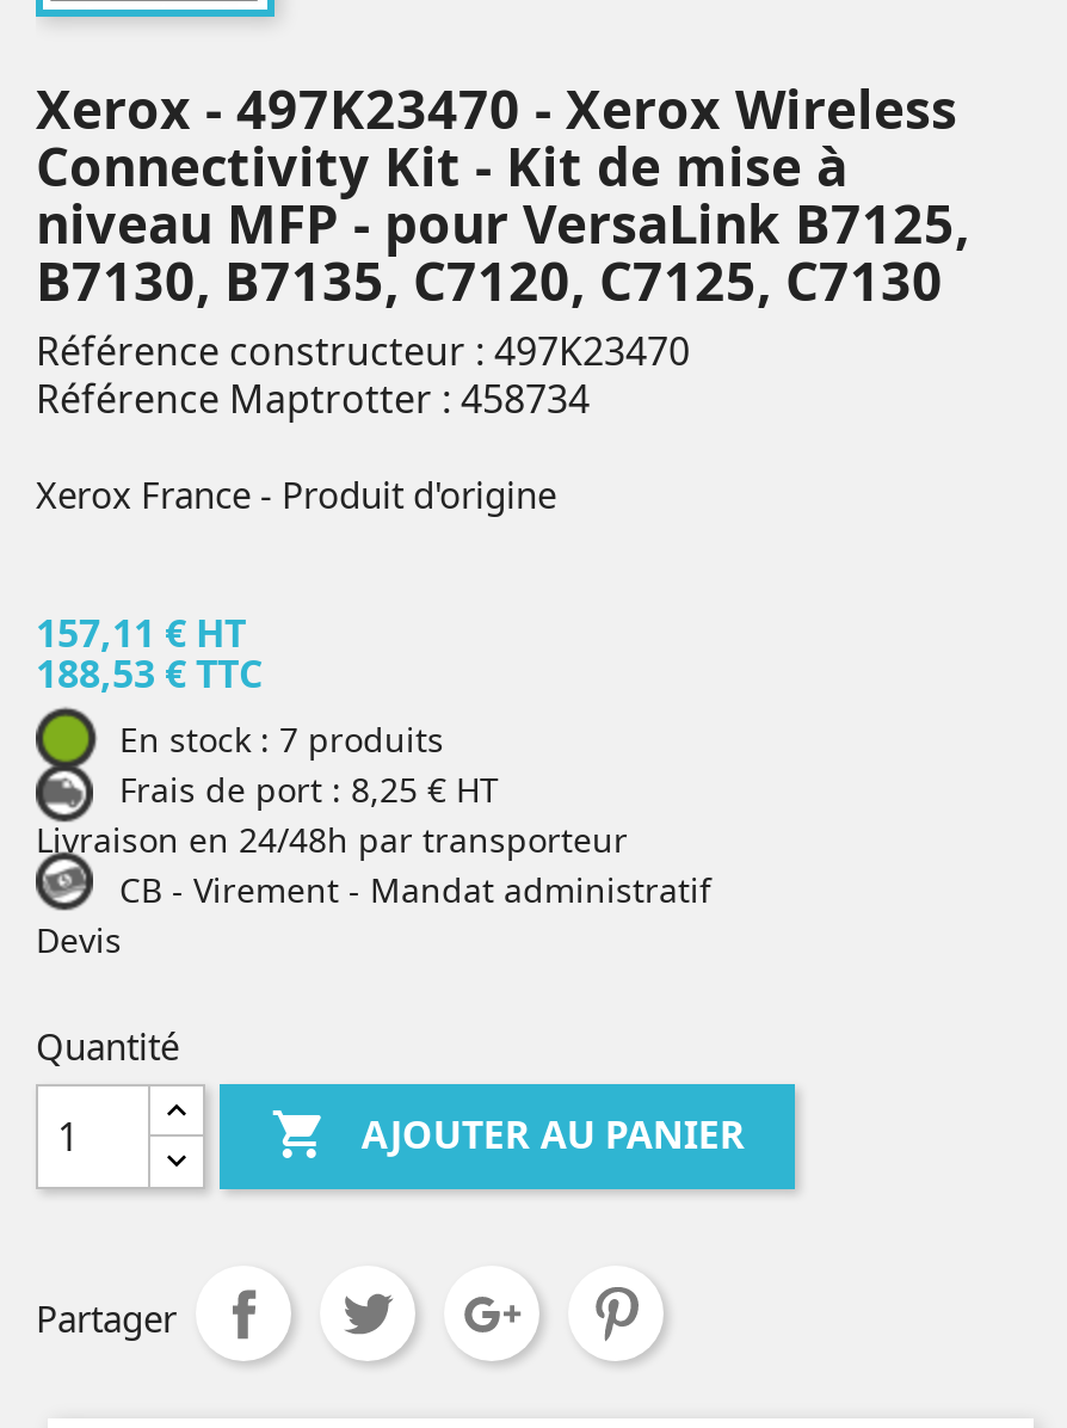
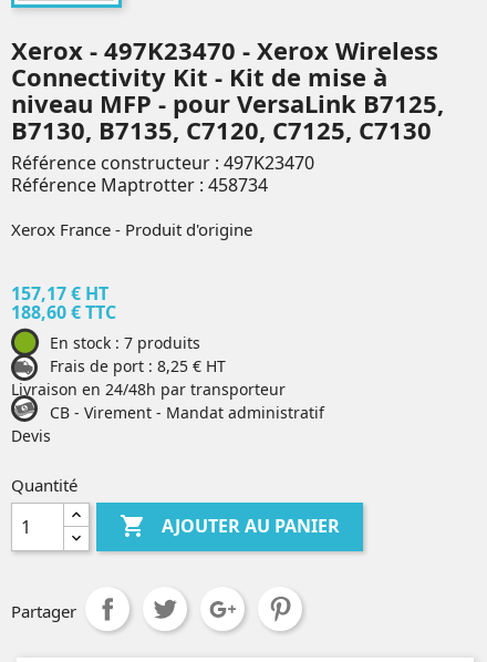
[36,607,246,659] 157,11 € HT -> [11,281,108,306] 157,17 € HT
[36,647,263,700] 188,53 € TTC -> [11,300,116,324] 188,60 € TTC

